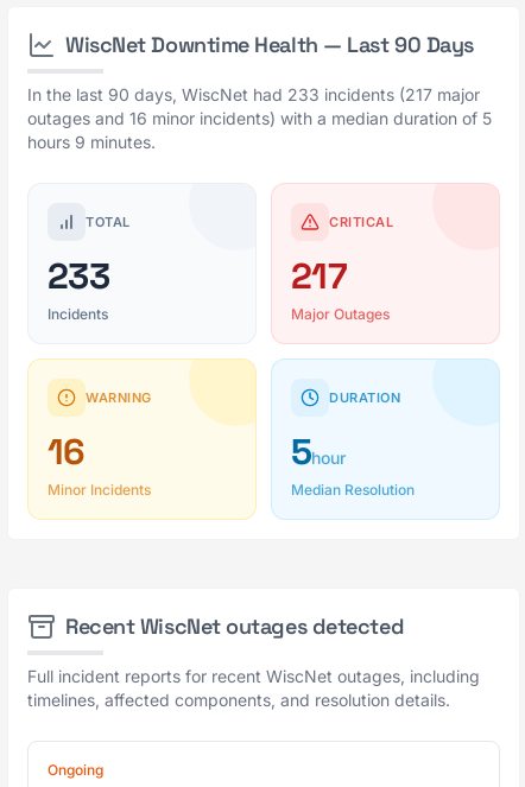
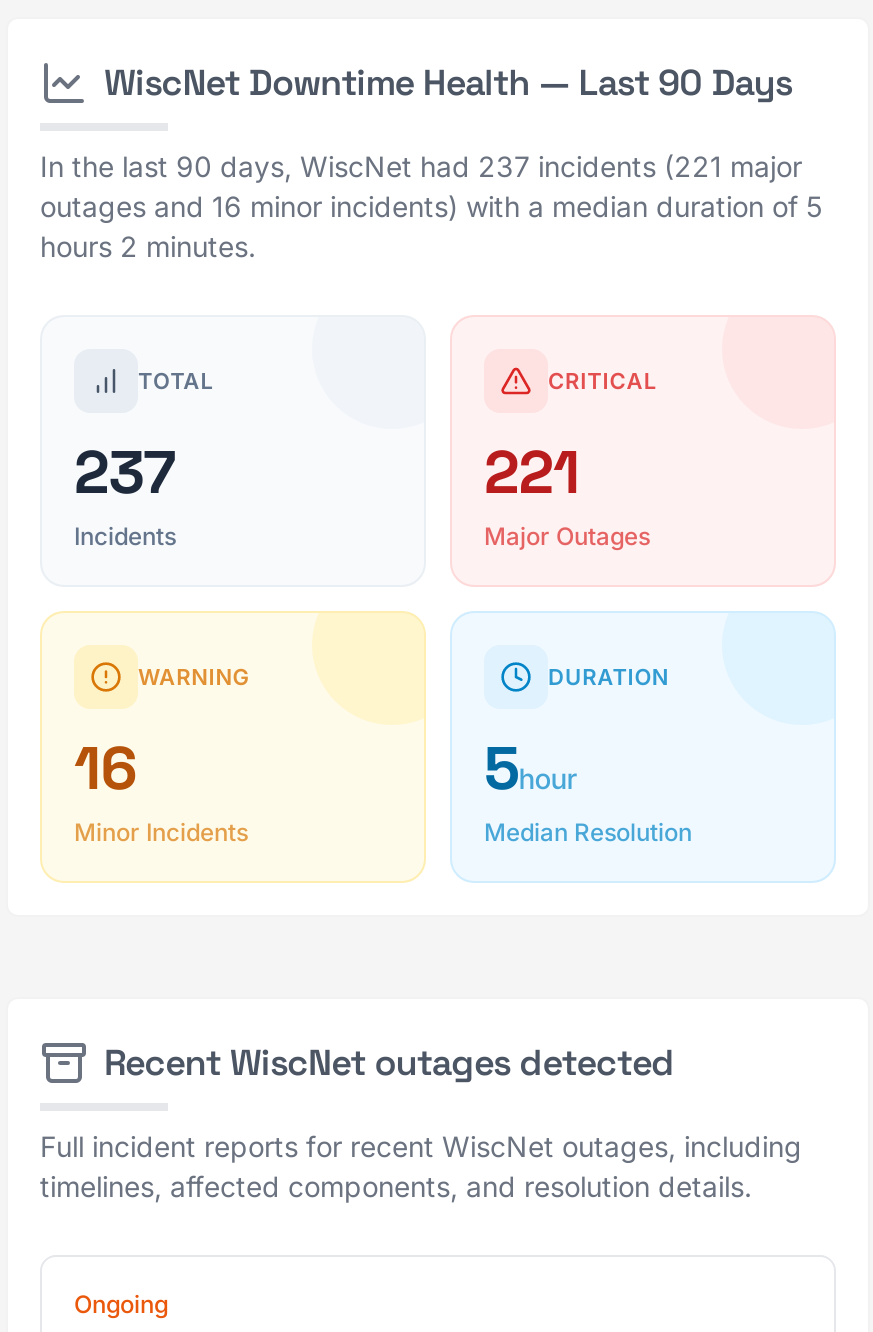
[27,84,480,104] In the last 90 days, WiscNet had 233 incidents (217 major -> [40,149,802,183] In the last 90 days, WiscNet had 237 incidents (221 major
[27,132,156,152] hours 9 minutes. -> [40,229,256,263] hours 2 minutes.
[48,253,109,299] 233 -> [74,433,176,511] 237
[291,253,347,299] 217 -> [484,433,580,511] 221

